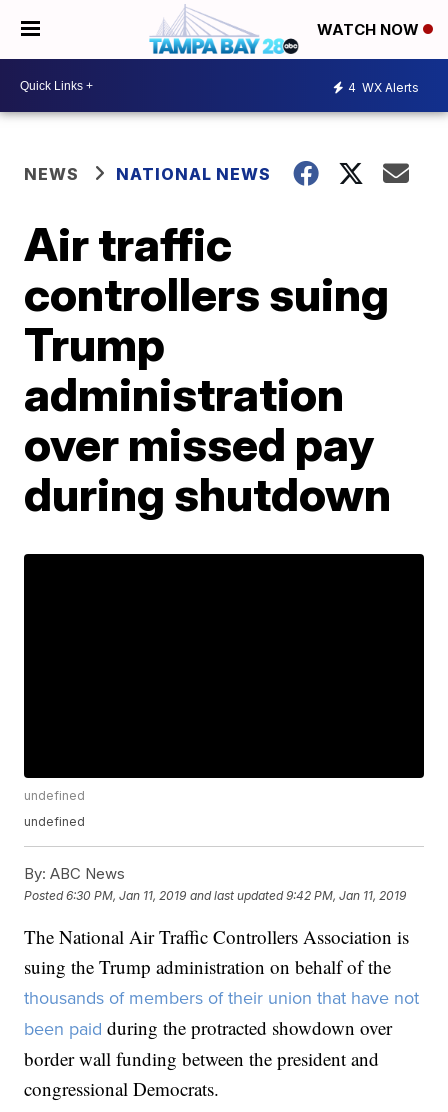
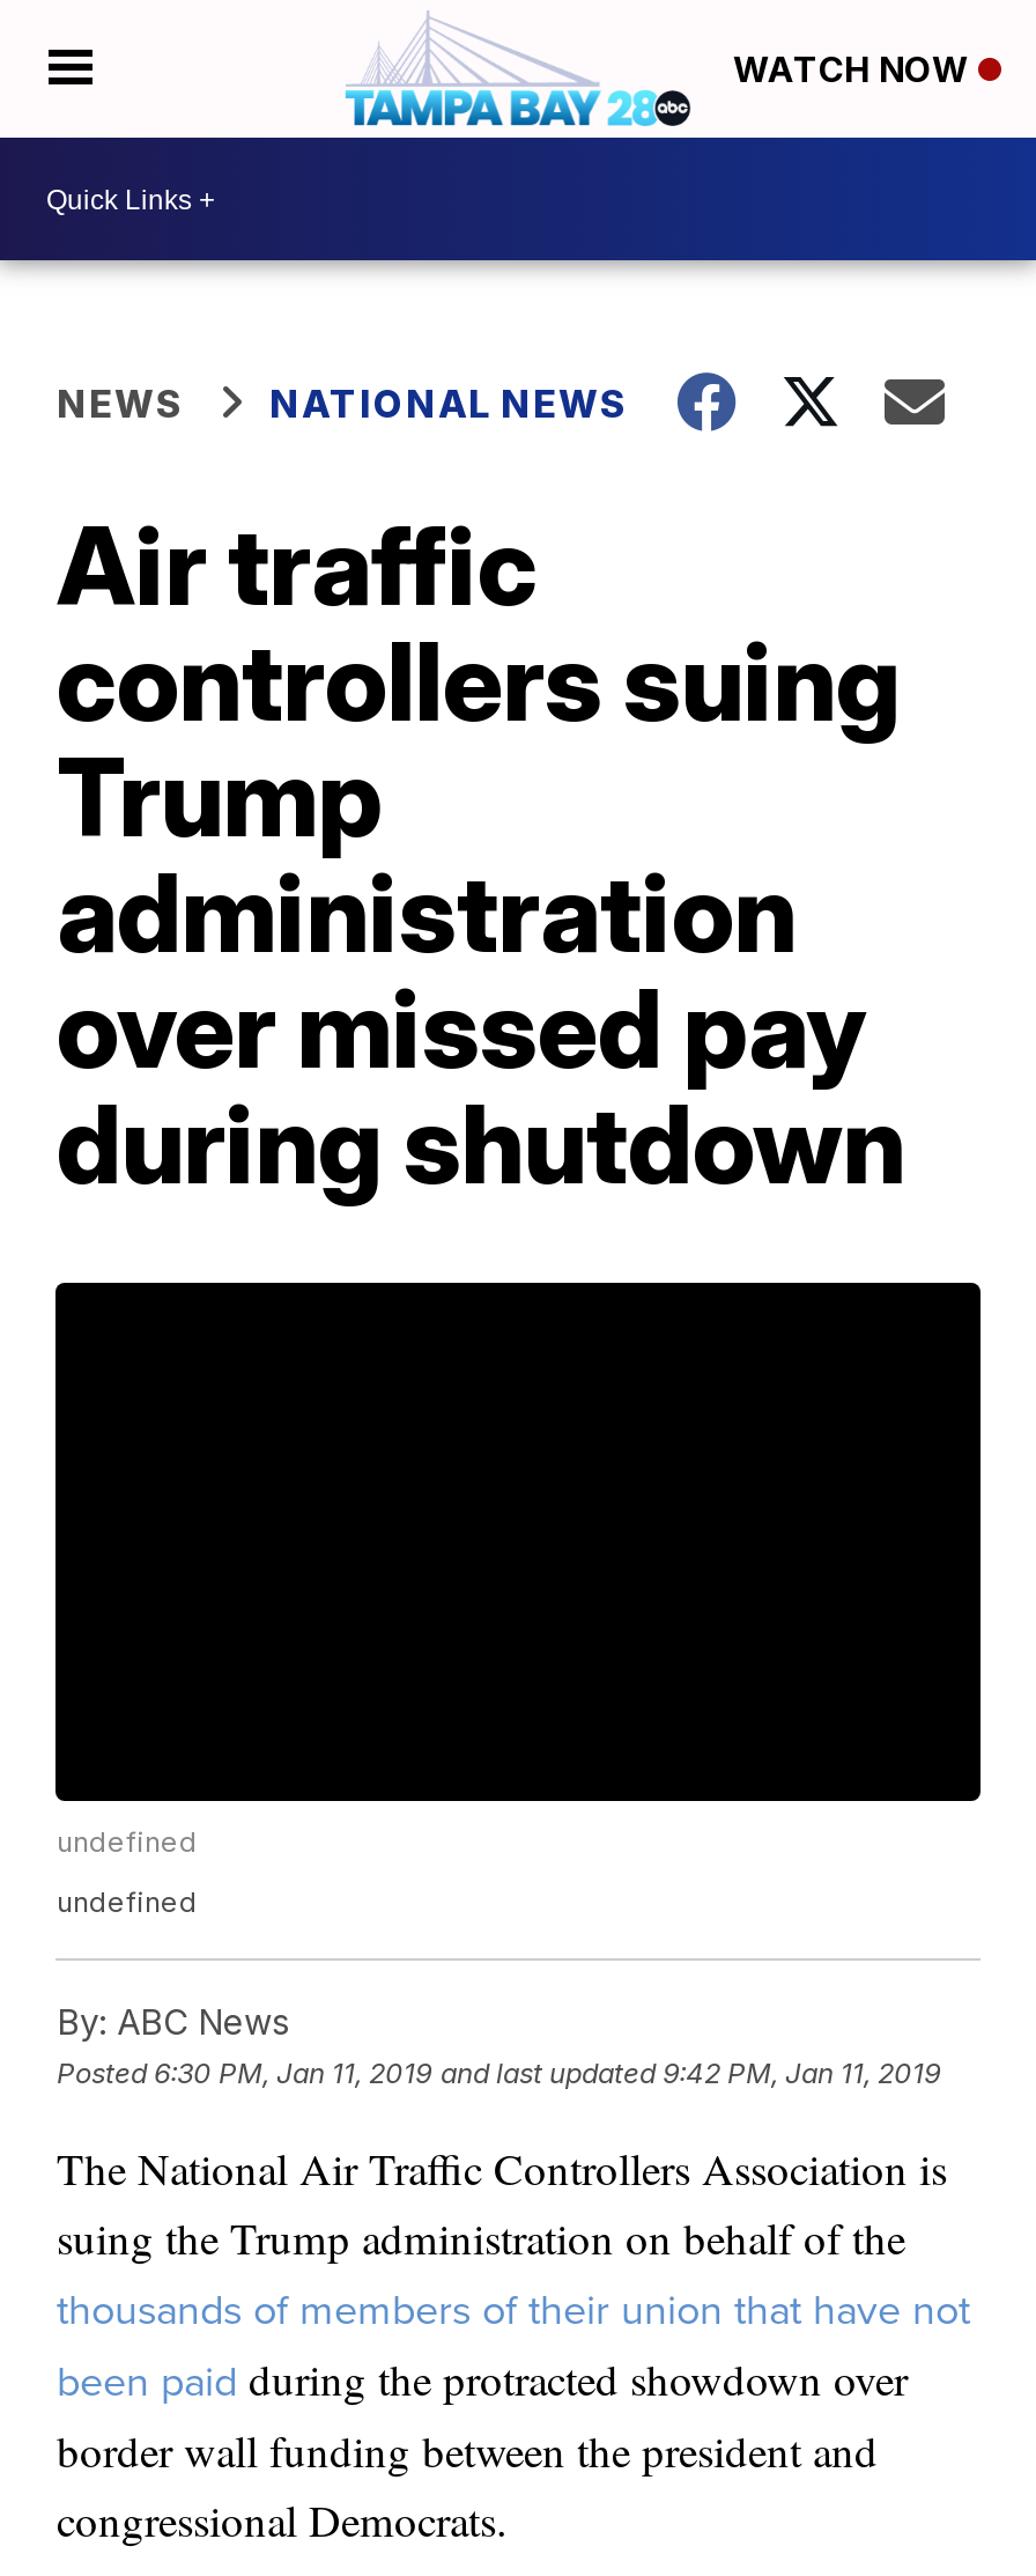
[348,79,419,94] 4 WX Alerts -> none

